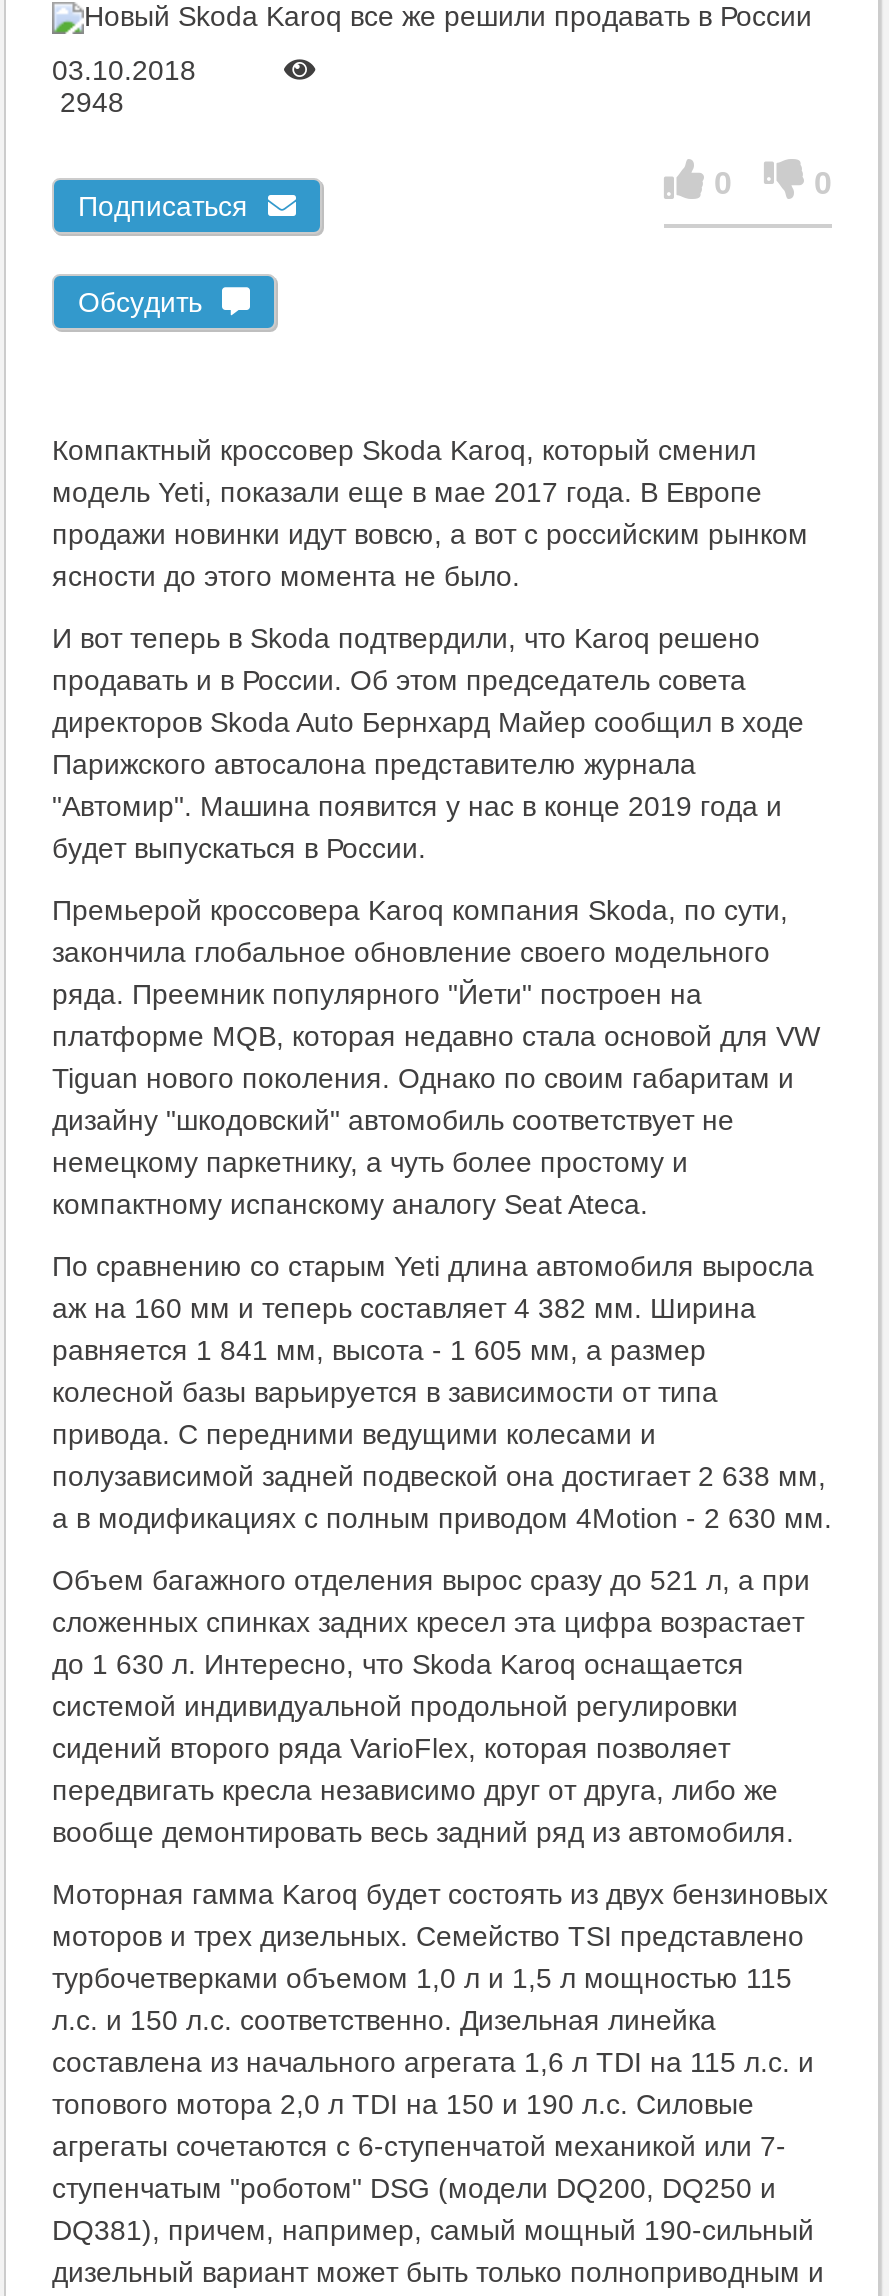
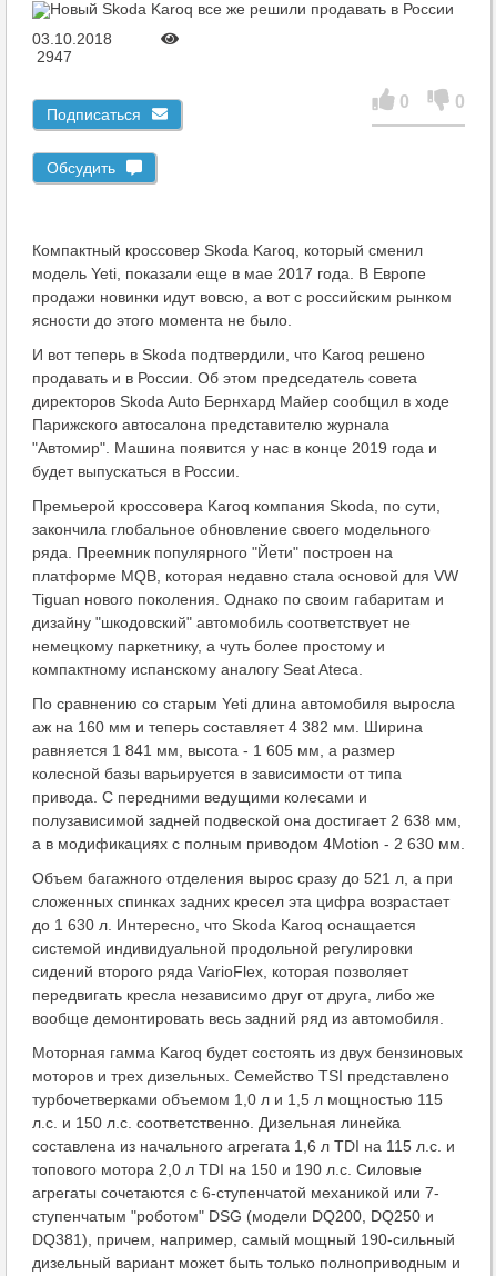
[52,86,124,118] 2948 -> [32,48,72,66] 2947

